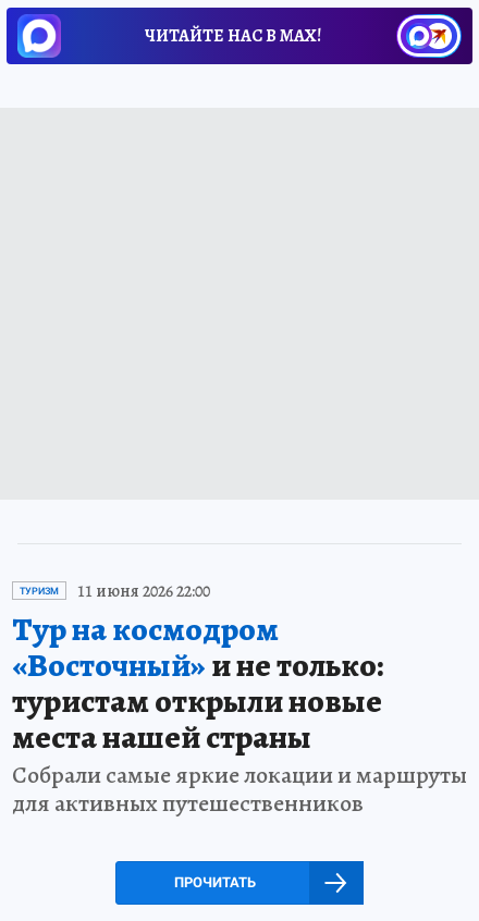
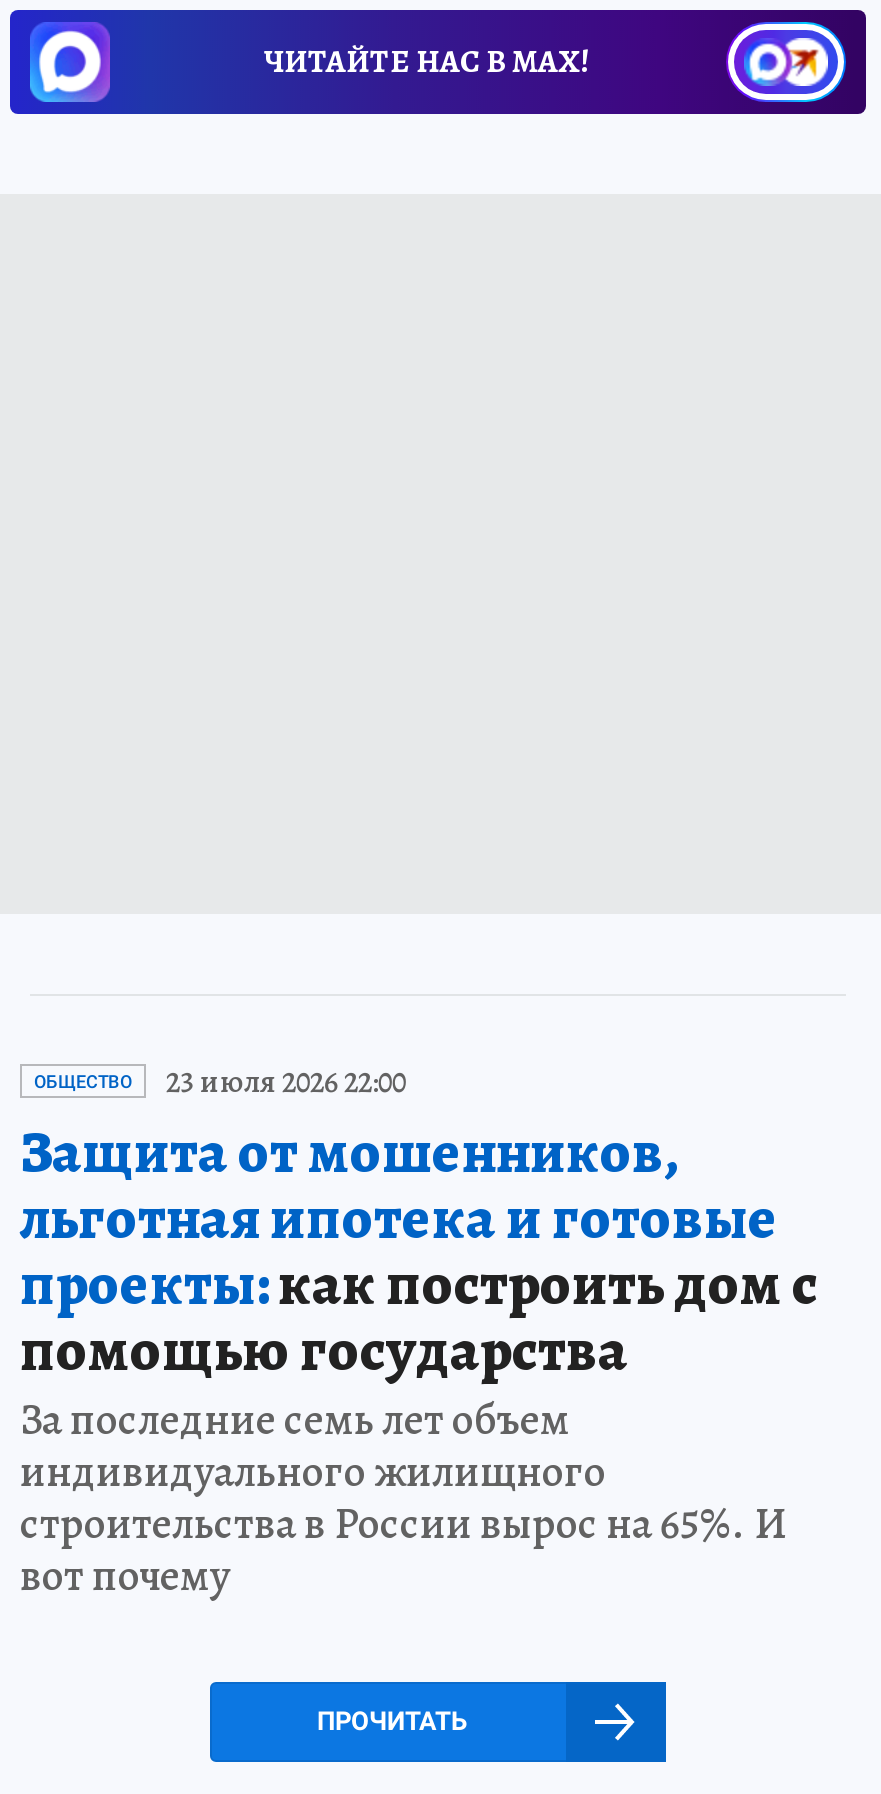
[12,579,467,819] ТУРИЗМ | 11 июня 2026 22:00 | Тур на космодром | «Восточный»и не только: | туристам открыли новые | места нашей страны | Собрали самые яркие локации и маршруты | для активных путешественников -> [20,1059,818,1605] ОБЩЕСТВО | 23 июля 2026 22:00 | Защита от мошенников, | льготная ипотека и готовые | проекты:как построить дом с | помощью государства | За последние семь лет объем | индивидуального жилищного | строительства в России вырос на 65%. И | вот почему

